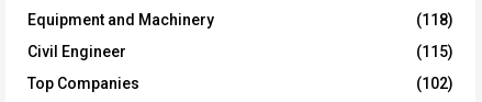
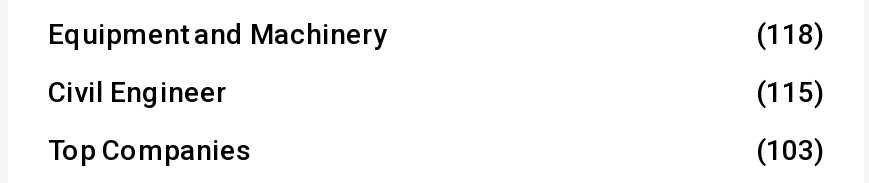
[416,74,453,92] (102) -> [756,133,824,165] (103)

